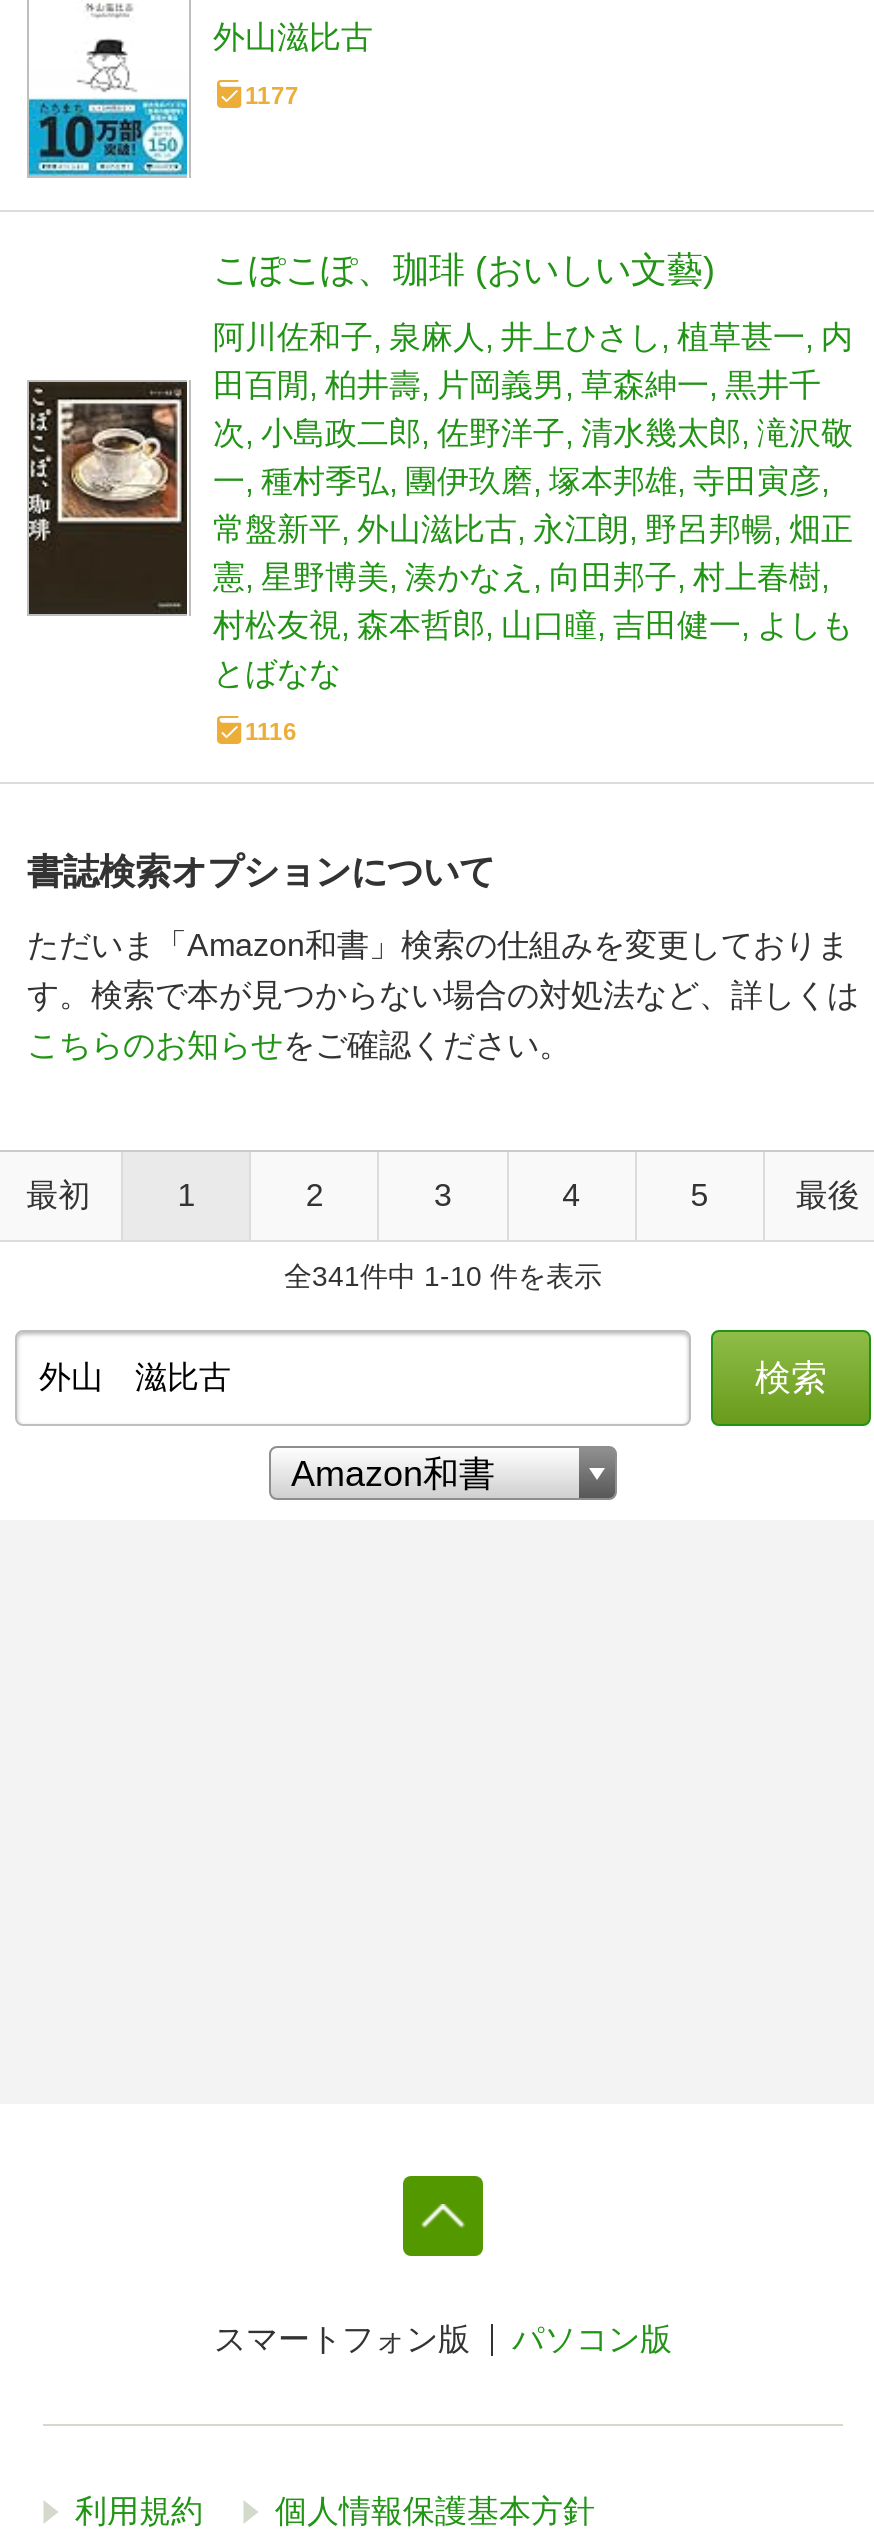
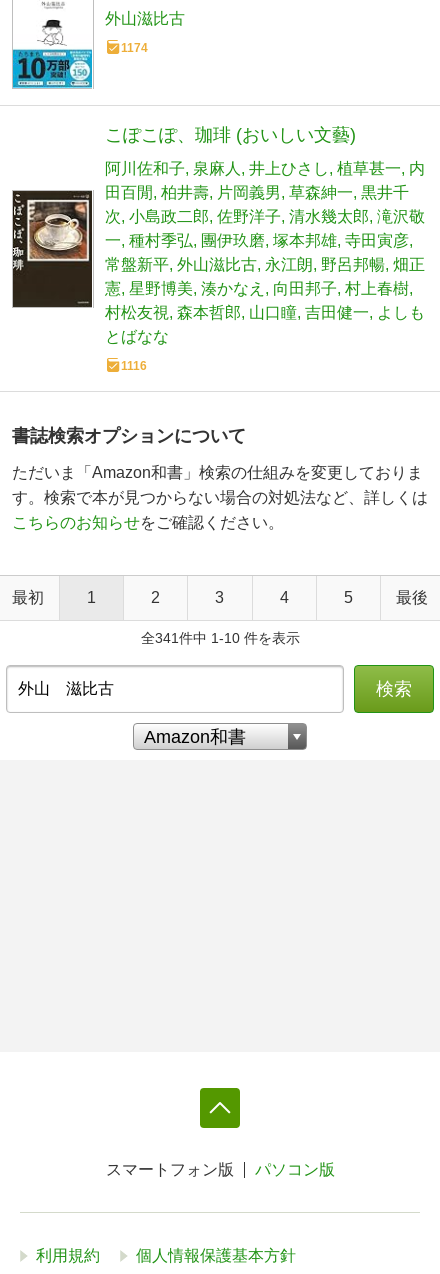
[245,82,299,110] 1177 -> [121,41,148,55] 1174

